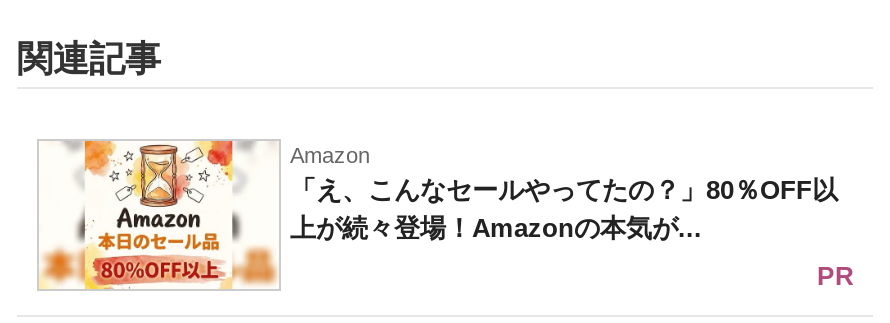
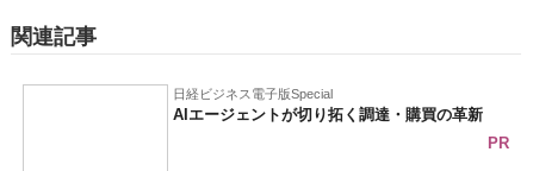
[37,139,279,293] [image] -> none
[290,144,838,244] Amazon | 「え、こんなセールやってたの？」80％OFF以 | 上が続々登場！Amazonの本気が... -> [173,87,484,124] 日経ビジネス電子版Special | AIエージェントが切り拓く調達・購買の革新

